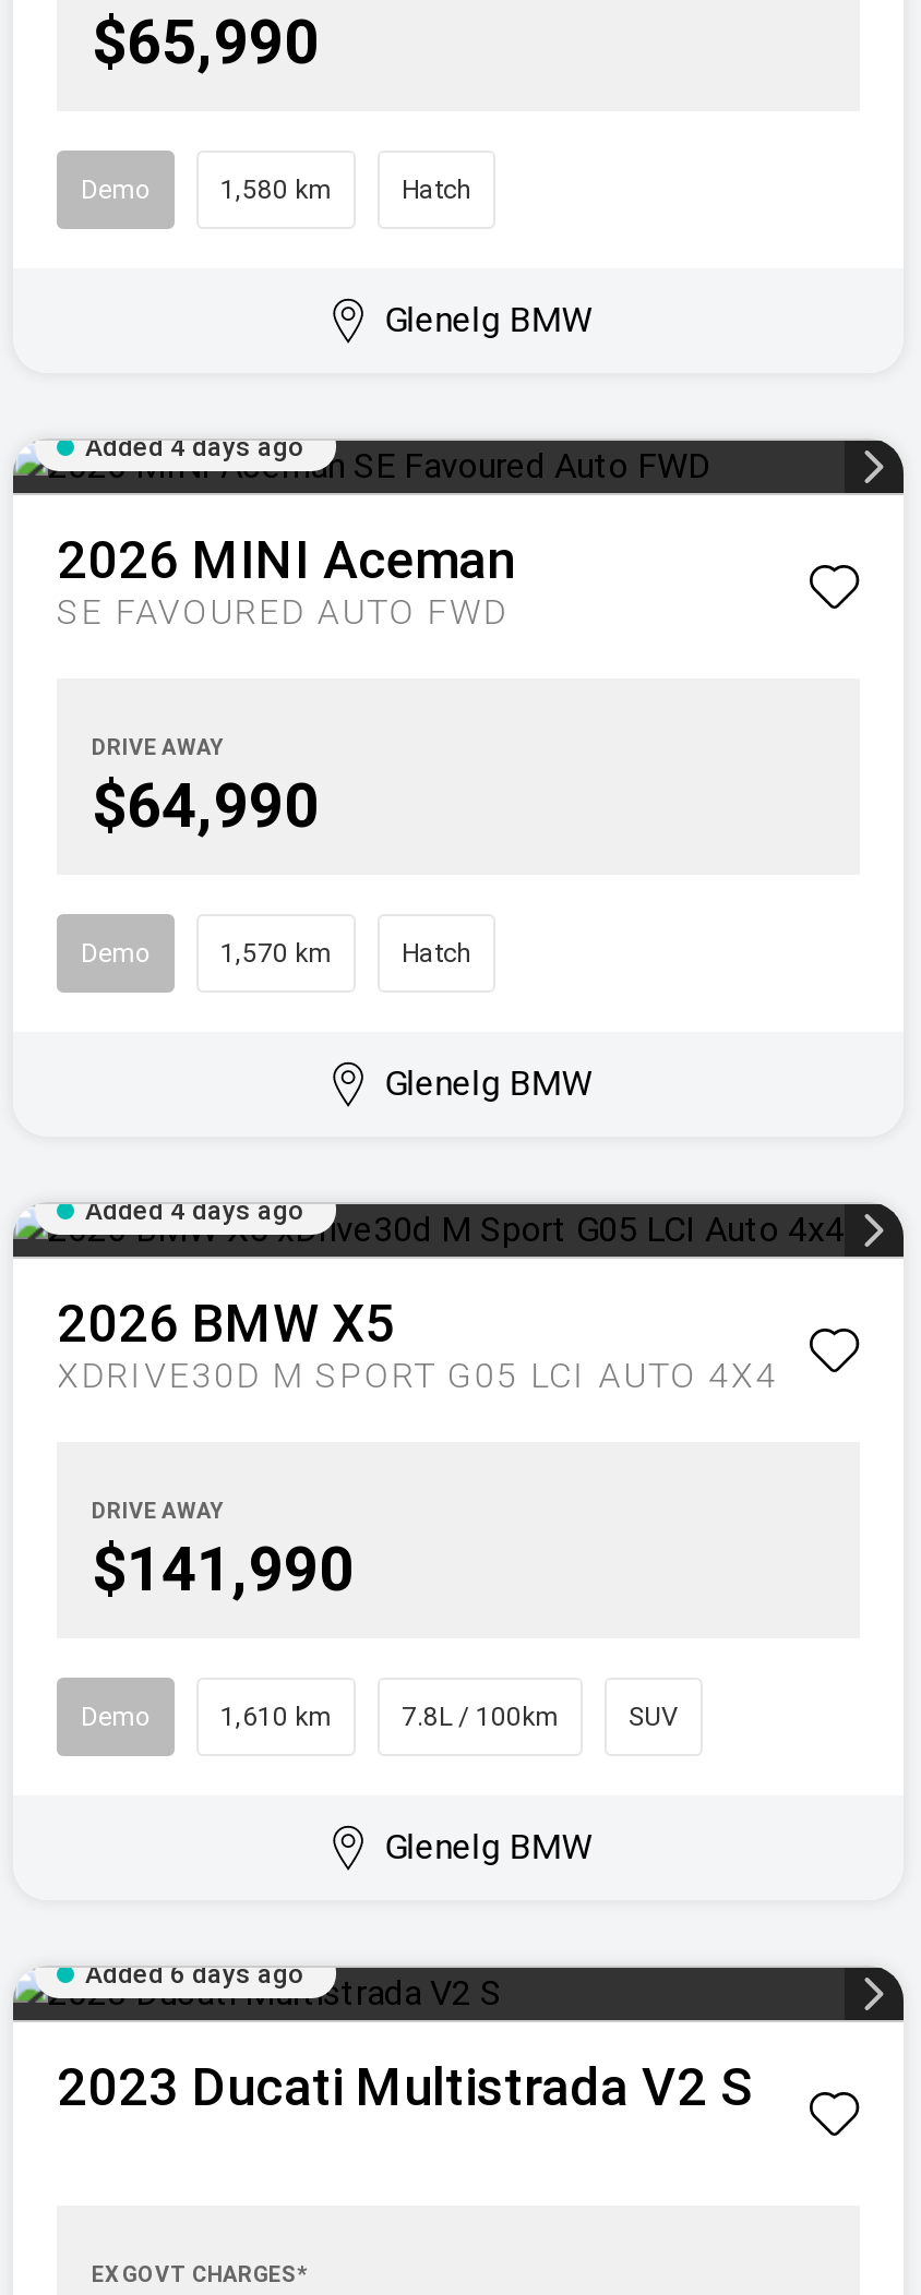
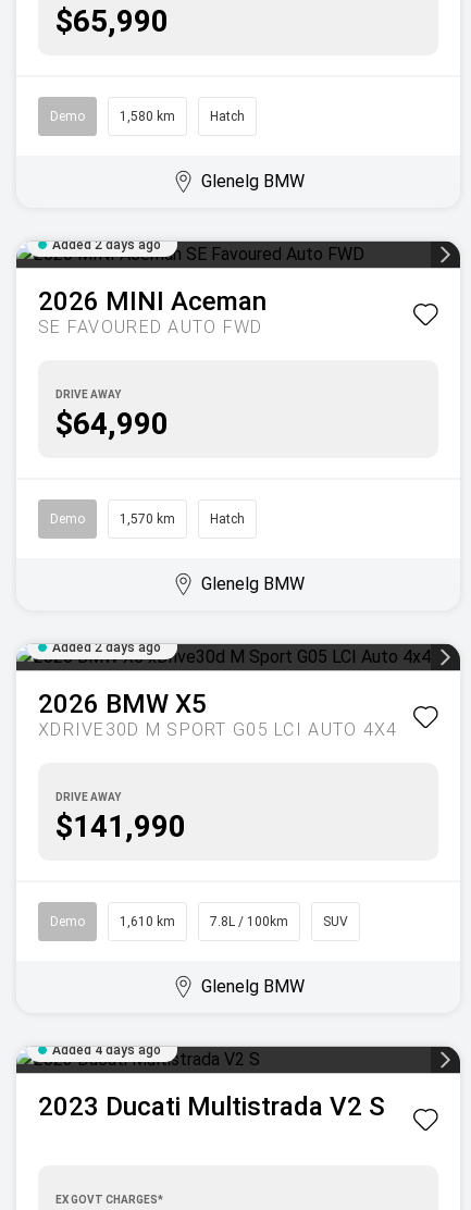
[85,432,303,462] Added 4 days ago -> [52,237,161,252] Added 2 days ago
[85,1195,303,1226] Added 4 days ago -> [52,640,161,655] Added 2 days ago
[85,1959,303,1990] Added 6 days ago -> [52,1042,161,1058] Added 4 days ago

